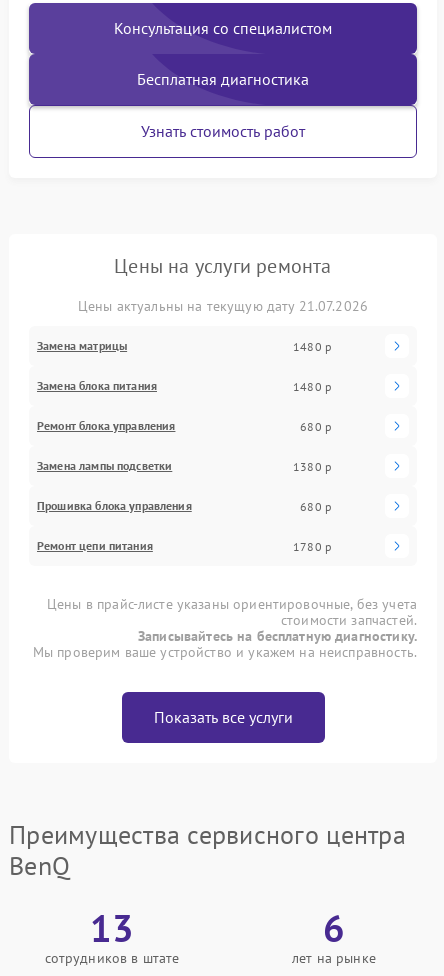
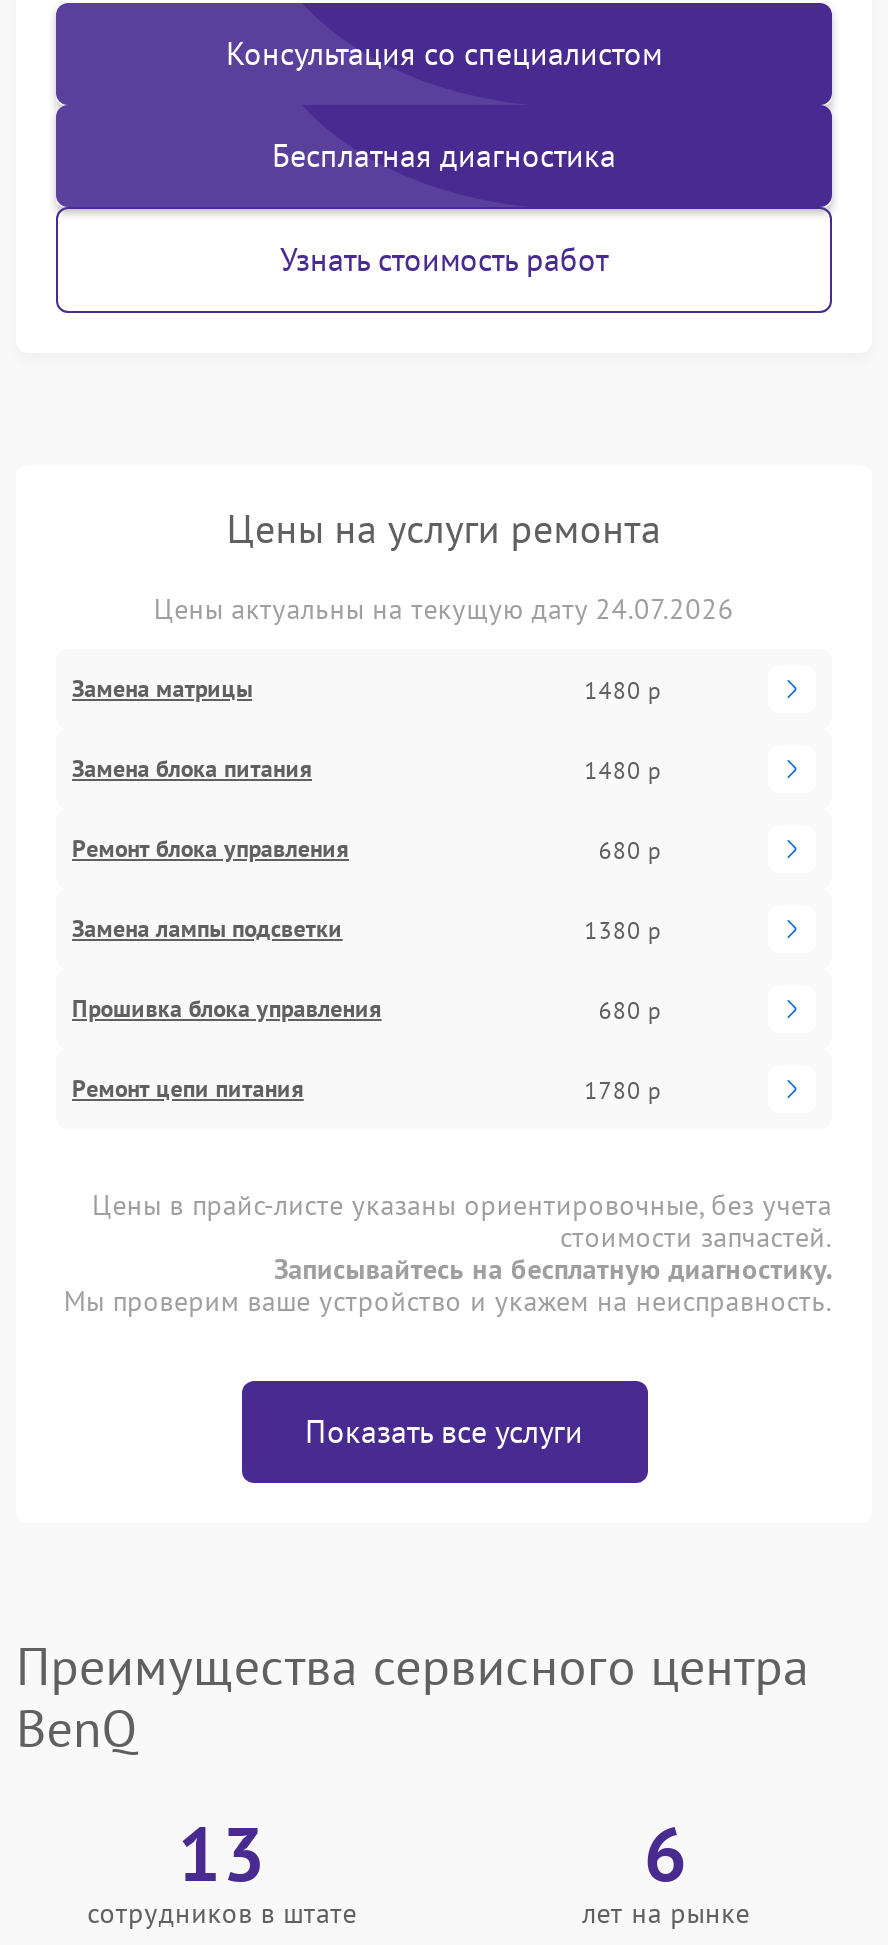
[78,297,368,315] Цены актуальны на текущую дату 21.07.2026 -> [154,591,734,627] Цены актуальны на текущую дату 24.07.2026

